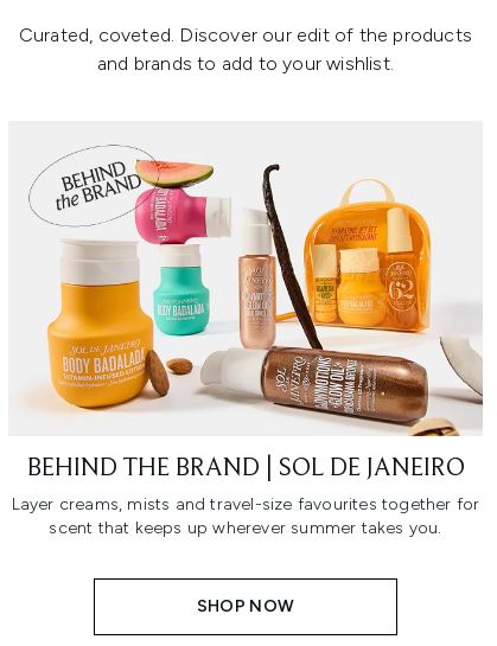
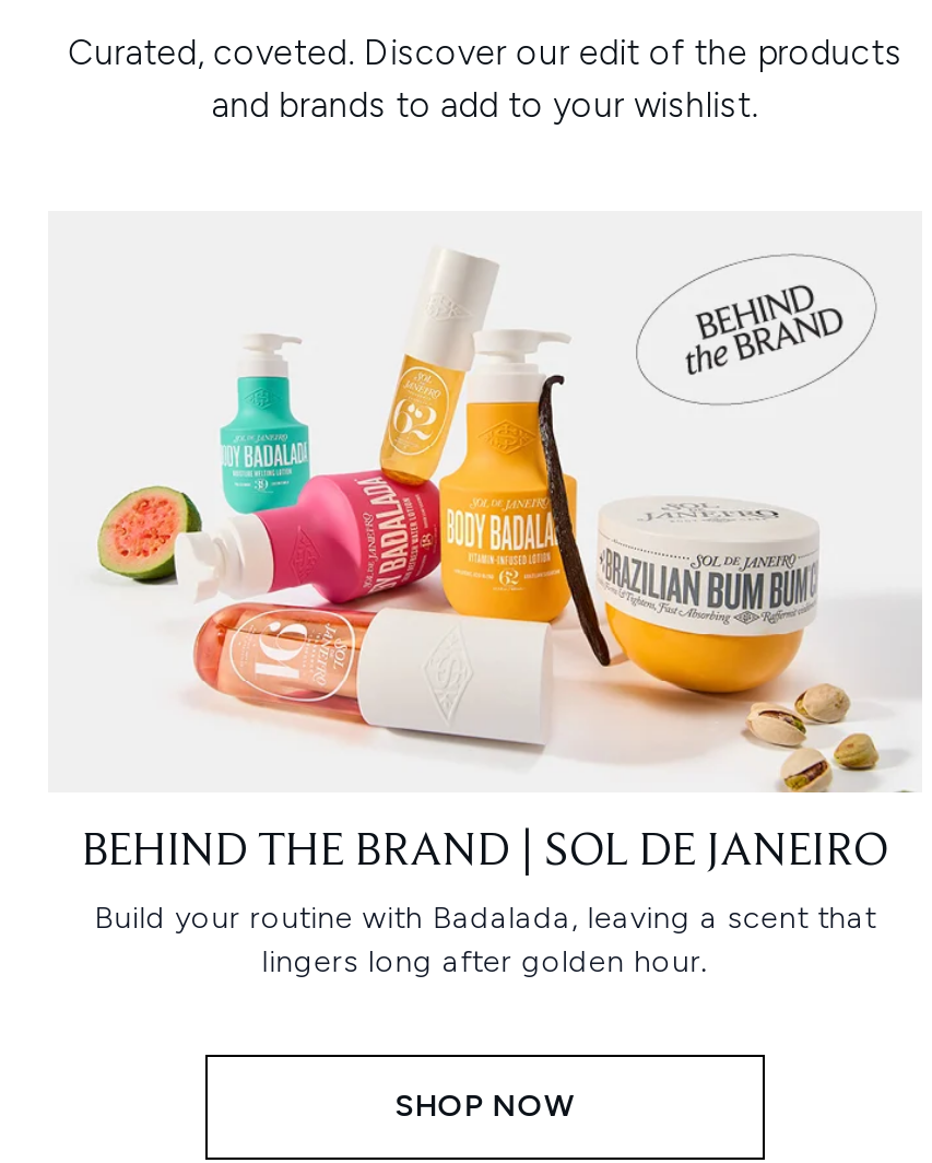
[28,145,484,437] [image] -> [96,252,922,795] [image]
[11,495,480,538] Layer creams, mists and travel-size favourites together for | scent that keeps up wherever summer takes you. -> [94,900,876,981] Build your routine with Badalada, leaving a scent that | lingers long after golden hour.

